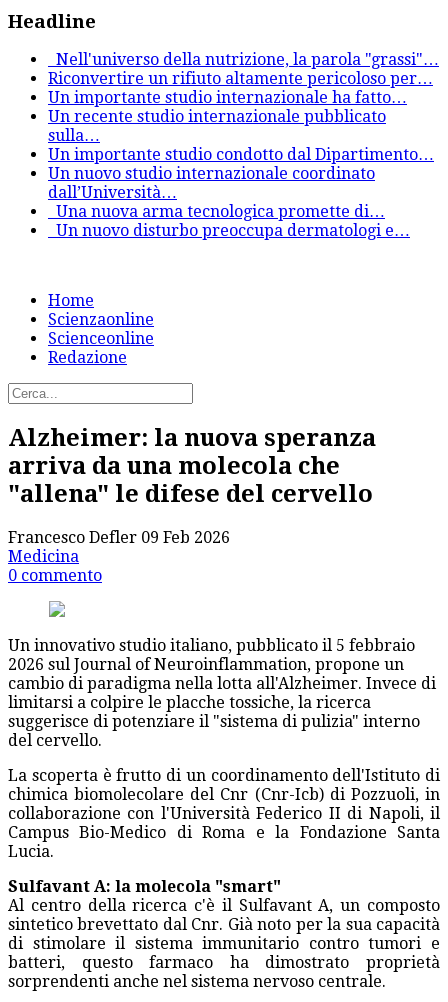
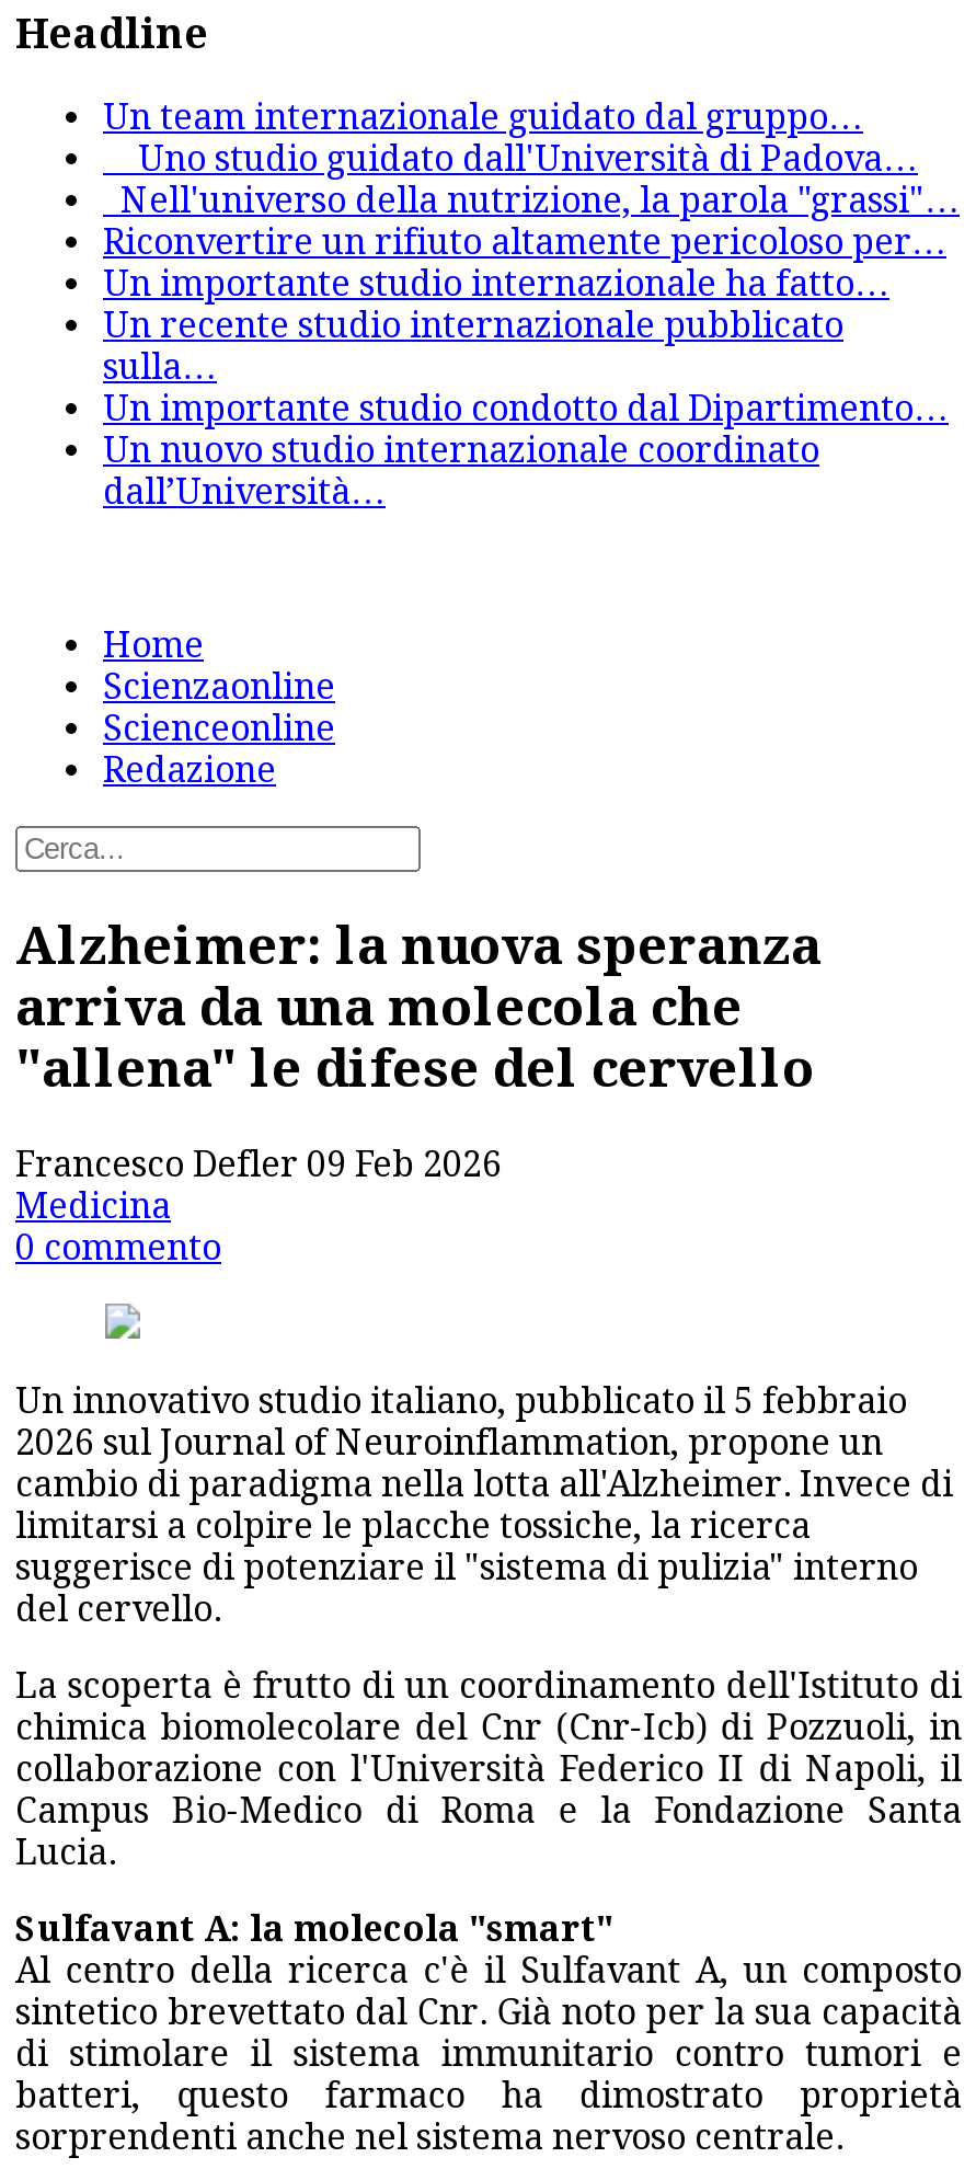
none -> [103,97,918,181] Un team internazionale guidato dal gruppo … | Uno studio guidato dall'Università di Padova …
moved [48,50,439,202] -> [103,181,960,514]: Nell'universo della nutrizione, la parola "grassi" … | Riconvertire un rifiuto altamente pericoloso per … | Un importante studio internazionale ha fatto… | Un recente studio internazionale pubblicato | sulla … | Un importante studio condotto dal Dipartimento … | Un nuovo studio internazionale coordinato | dall’Università …
[48,202,410,240] Una nuova arma tecnologica promette di… | Un nuovo disturbo preoccupa dermatologi e… -> none

